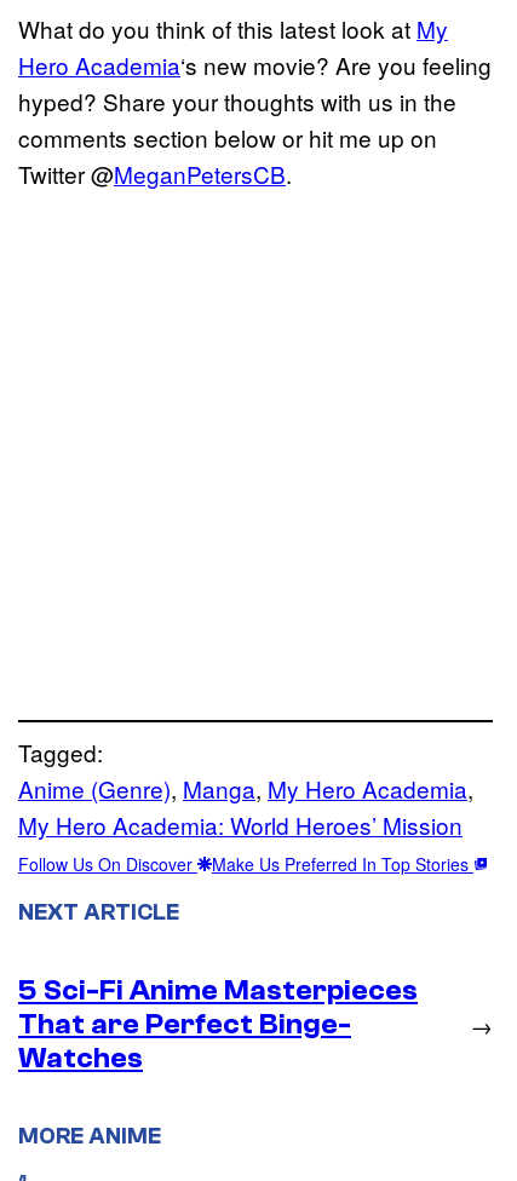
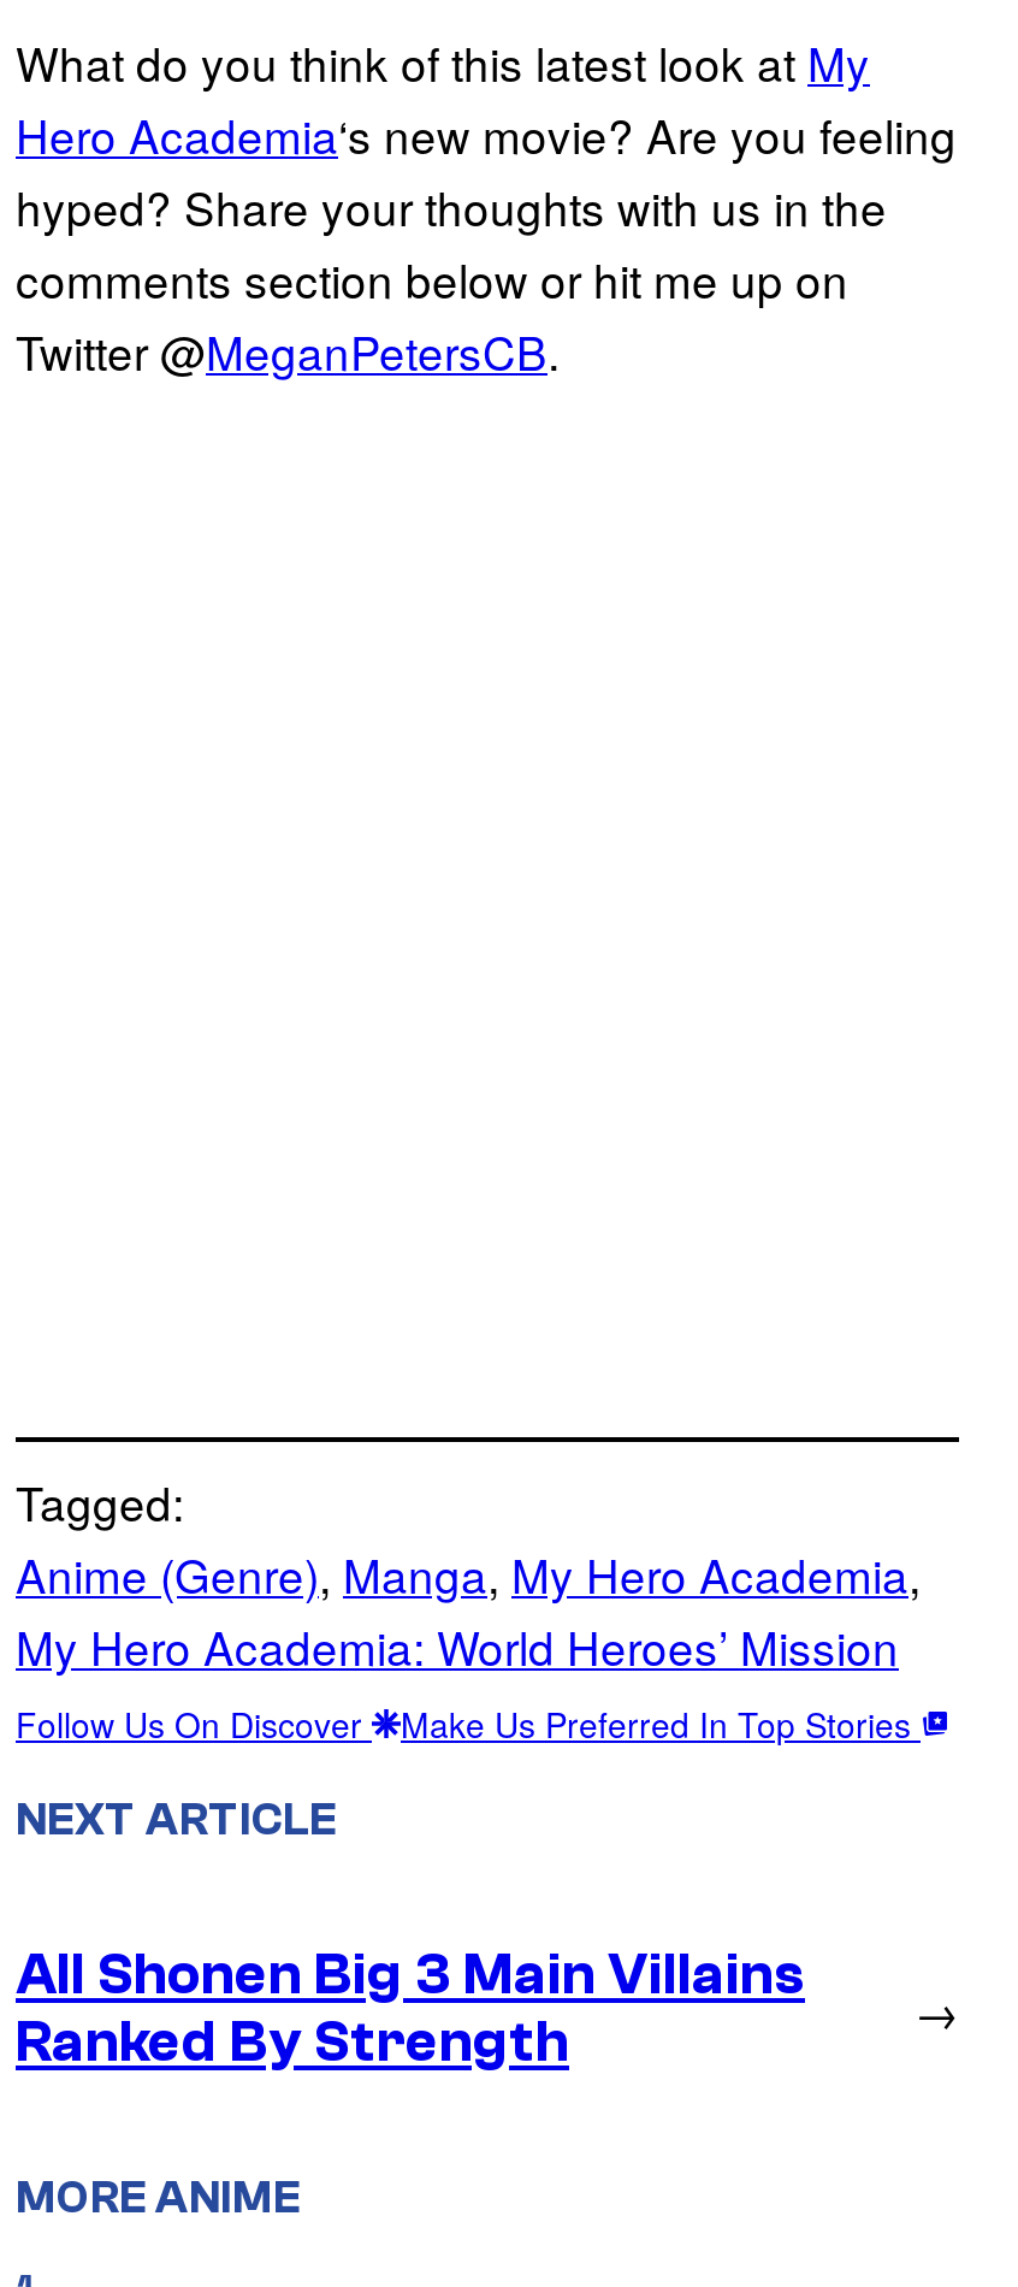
[18,973,418,1074] 5 Sci-Fi Anime Masterpieces | That are Perfect Binge- | Watches -> [16,1942,805,2074] All Shonen Big 3 Main Villains | Ranked By Strength

